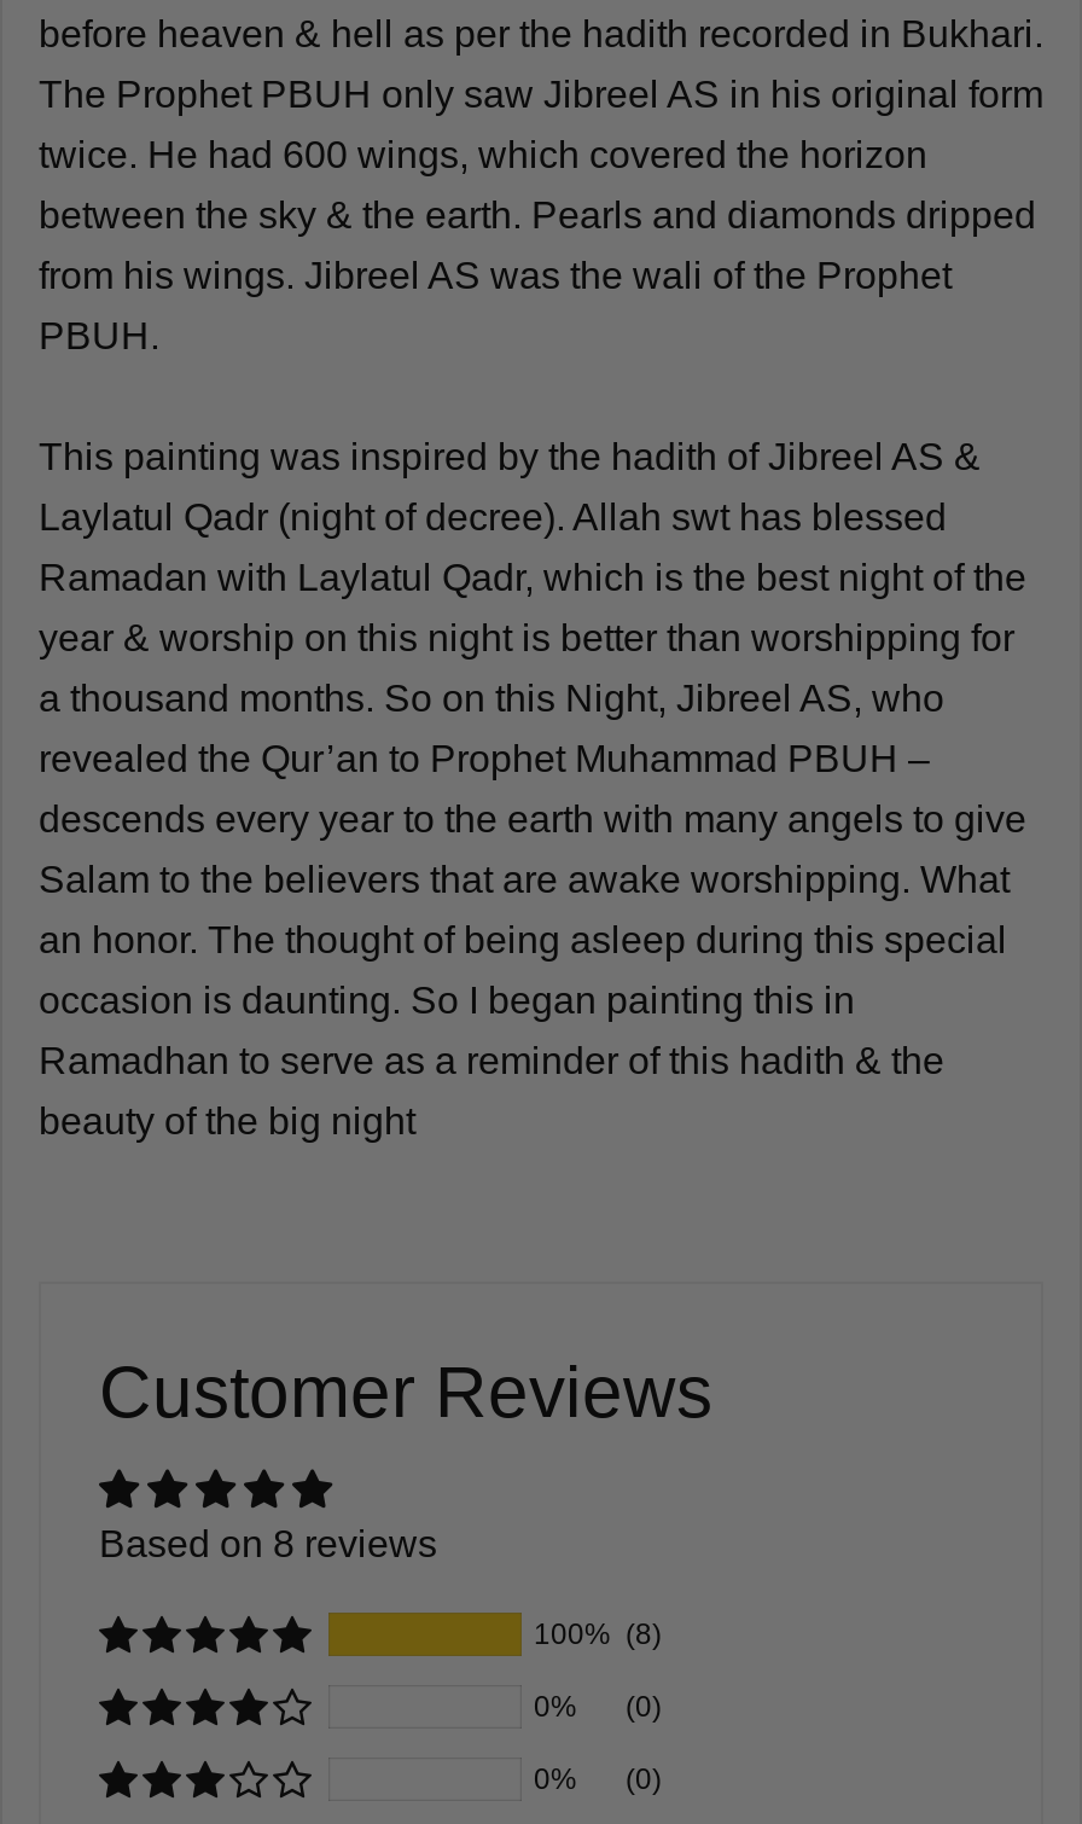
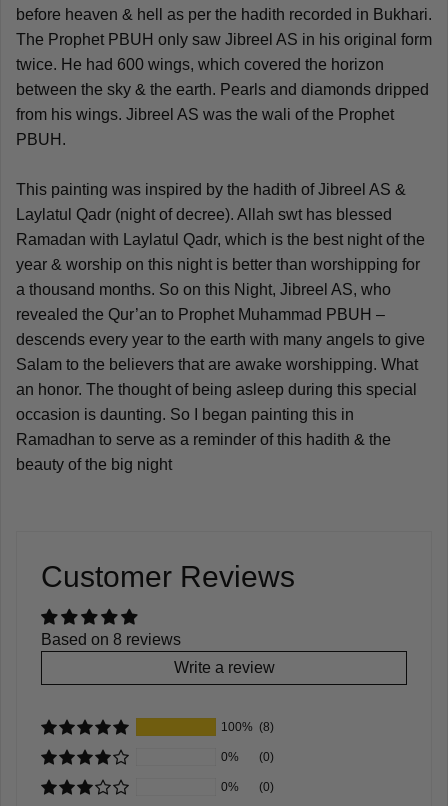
none -> [173,659,274,676] Write a review

